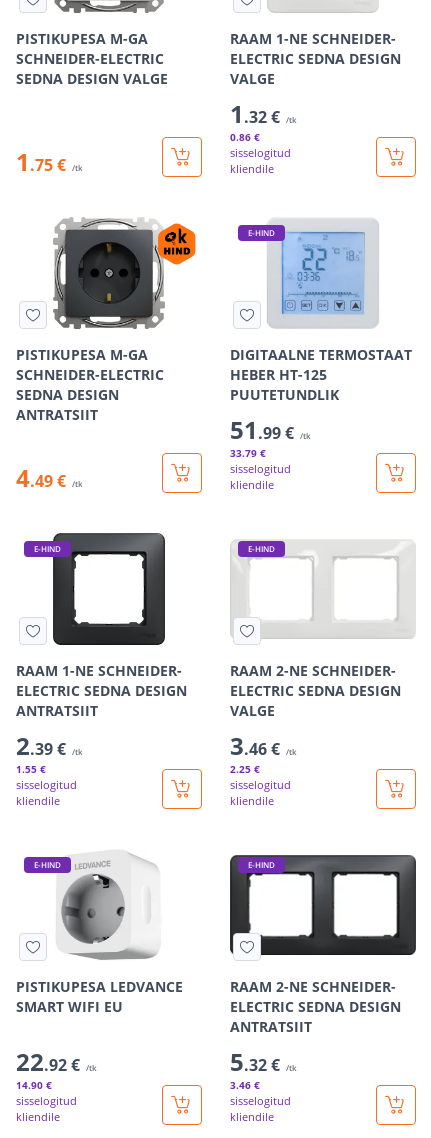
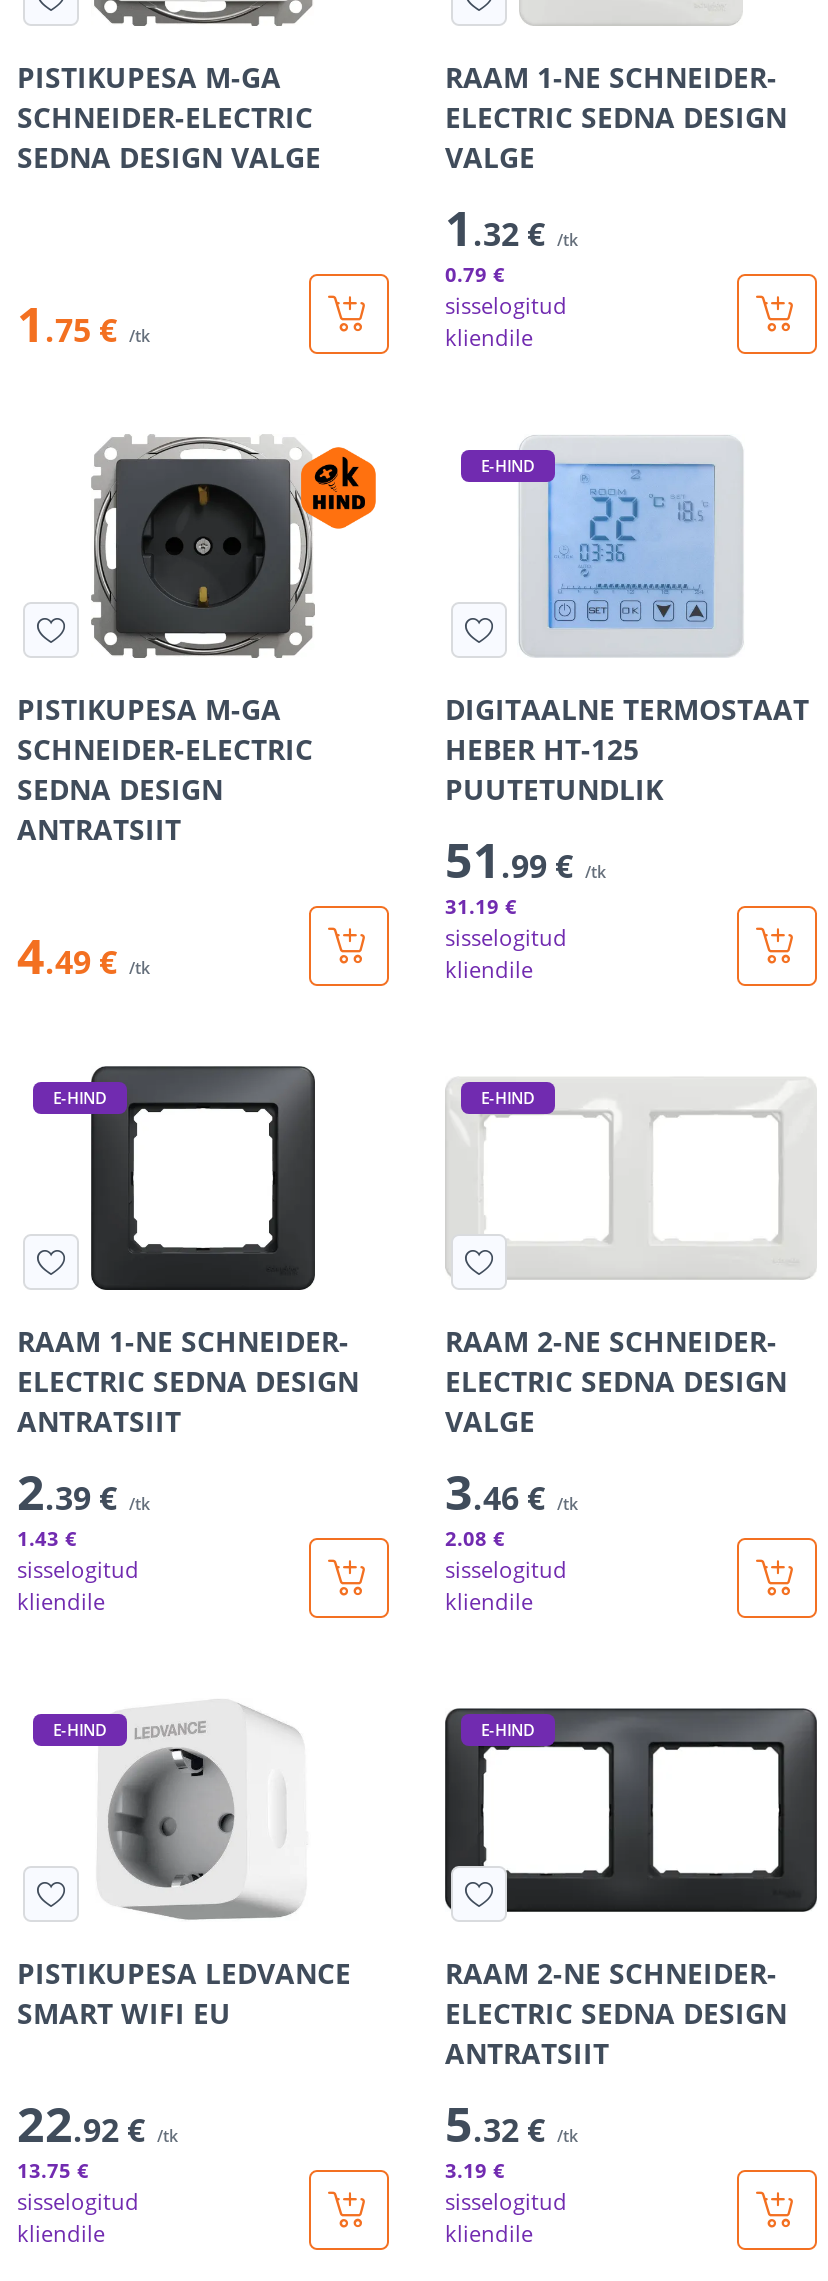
[230,130,260,144] 0.86 € -> [445,260,505,288] 0.79 €
[230,446,266,460] 33.79 € -> [445,892,517,920] 31.19 €
[16,762,46,776] 1.55 € -> [17,1524,77,1552] 1.43 €
[230,762,260,776] 2.25 € -> [445,1524,505,1552] 2.08 €
[16,1078,52,1092] 14.90 € -> [17,2156,89,2184] 13.75 €
[230,1078,260,1092] 3.46 € -> [445,2156,505,2184] 3.19 €

